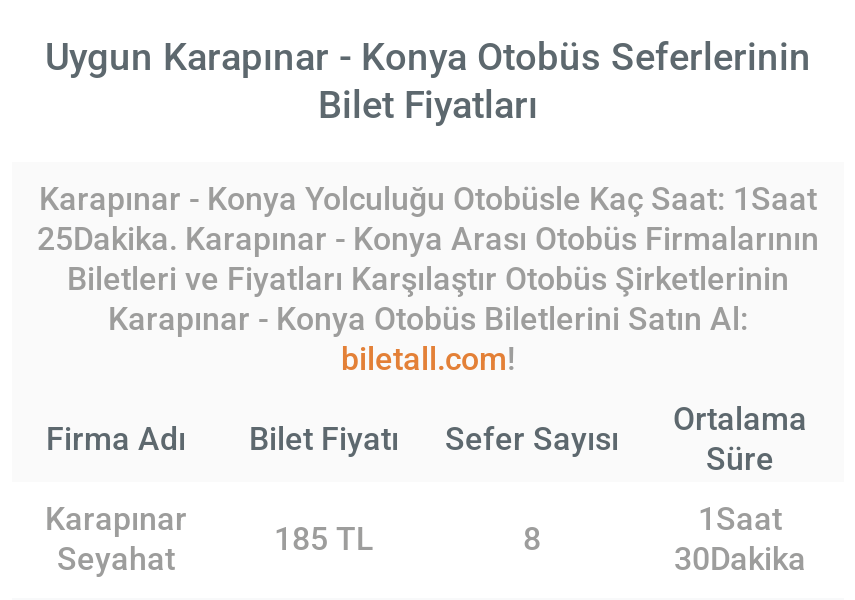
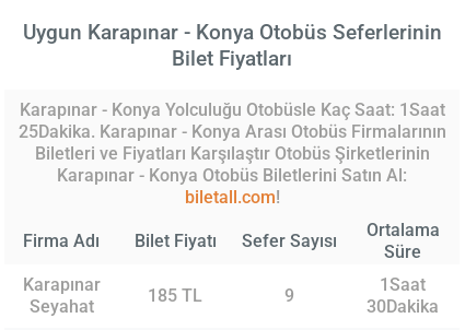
[523,520,541,558] 8 -> [284,285,294,306] 9

